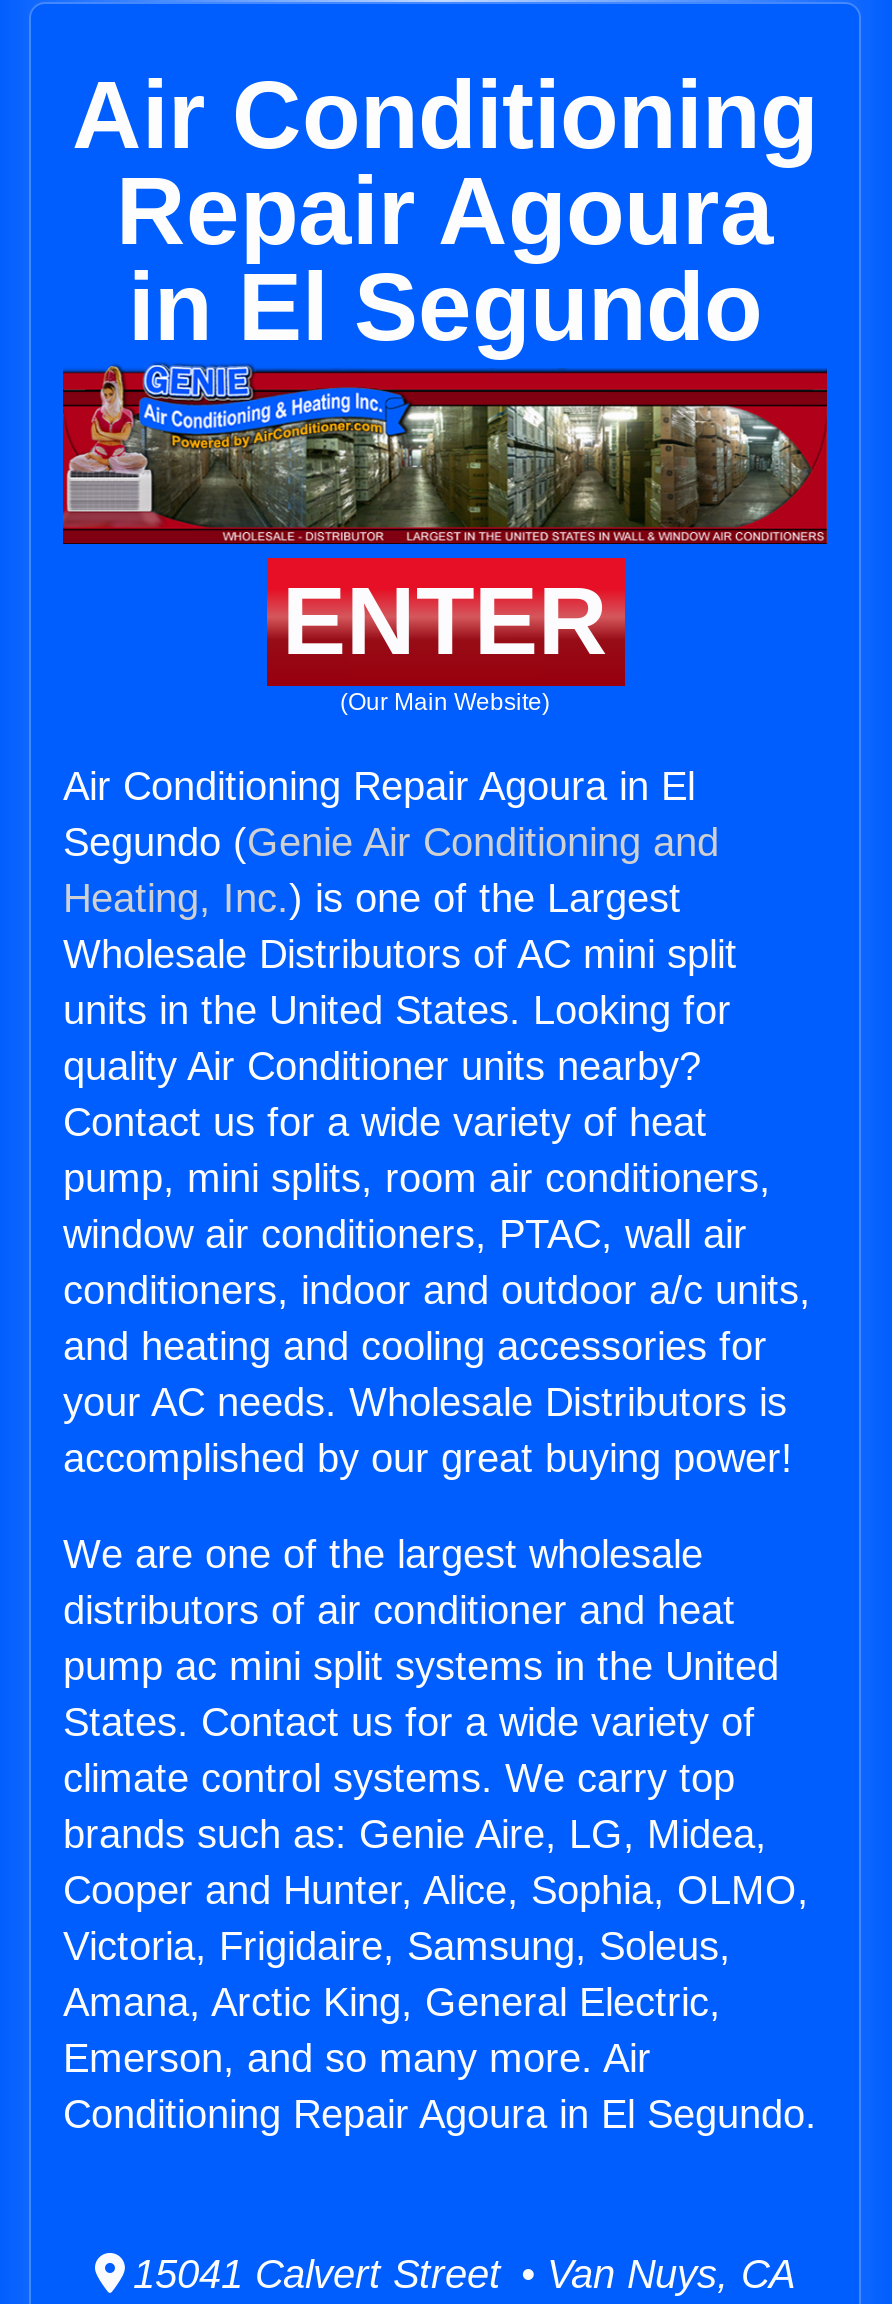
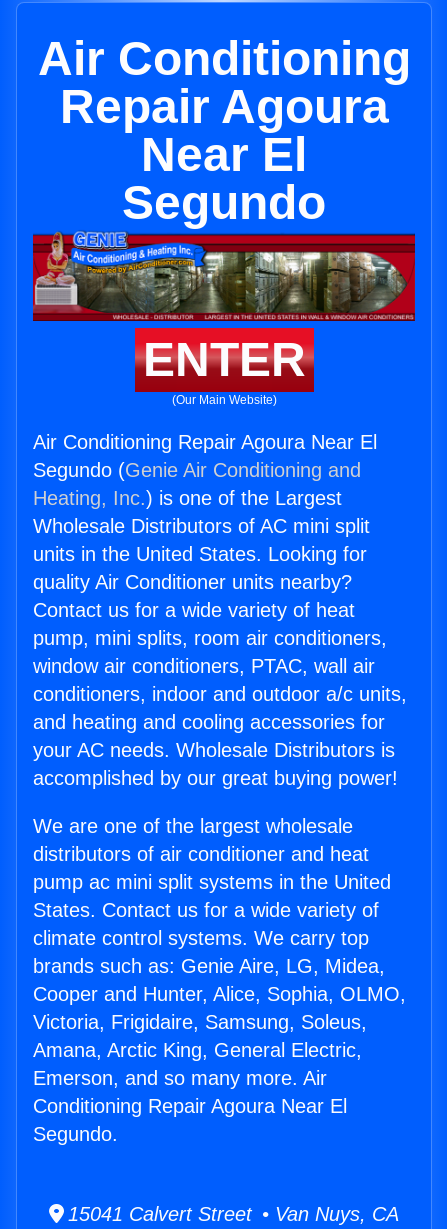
[128,254,762,360] in El Segundo -> [122,128,326,229] Near El | Segundo
[63,764,695,808] Air Conditioning Repair Agoura in El -> [33,431,377,453] Air Conditioning Repair Agoura Near El
[63,2092,817,2136] Conditioning Repair Agoura in El Segundo. -> [33,1095,347,1145] Conditioning Repair Agoura Near El | Segundo.

